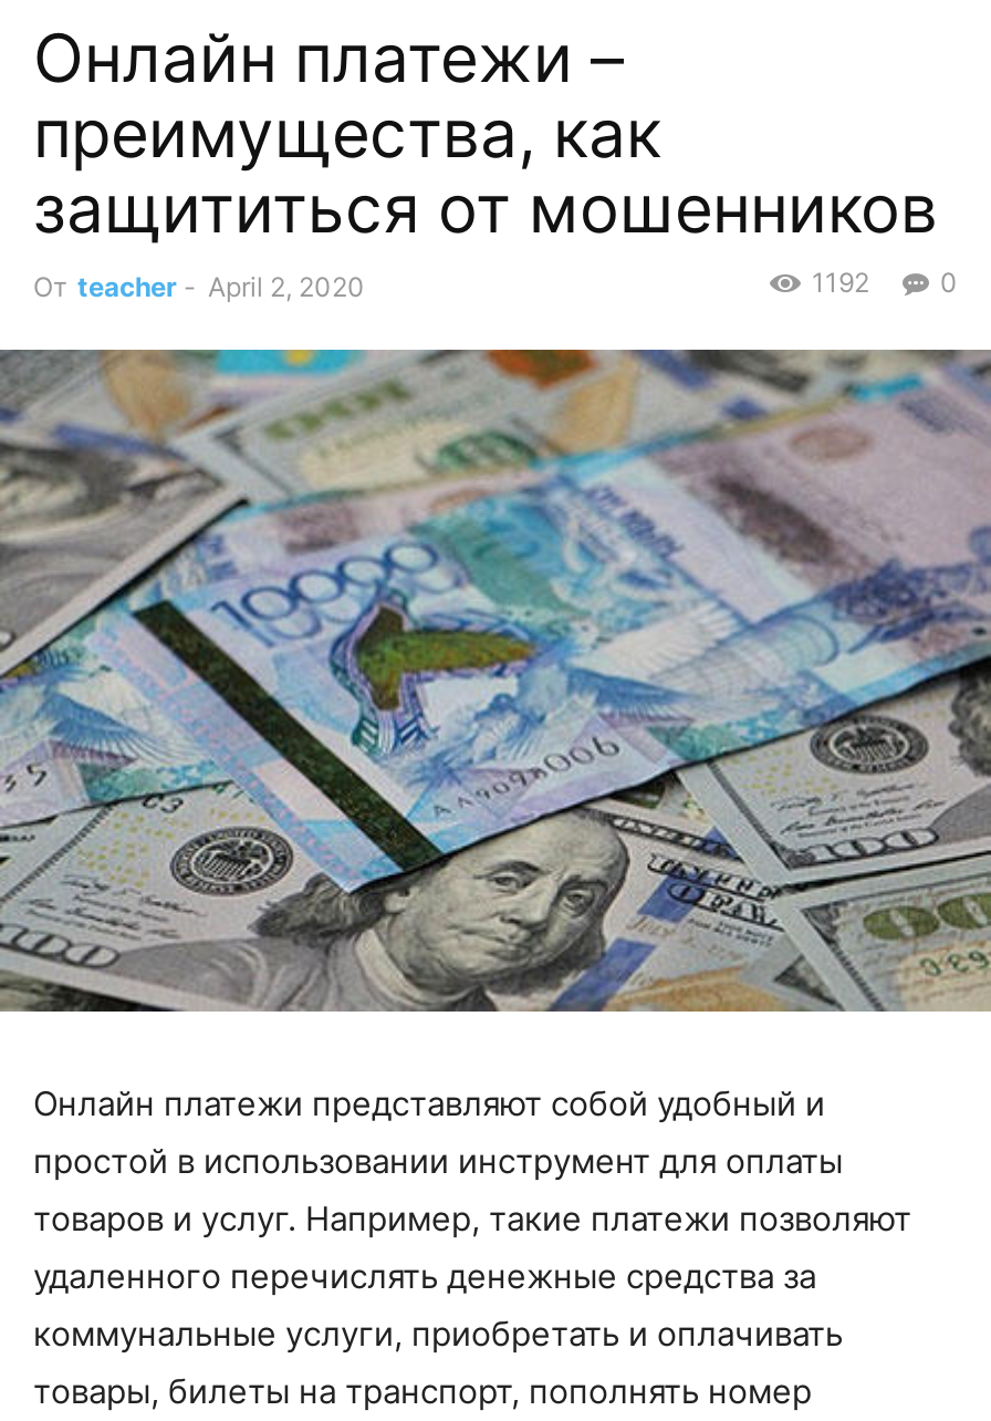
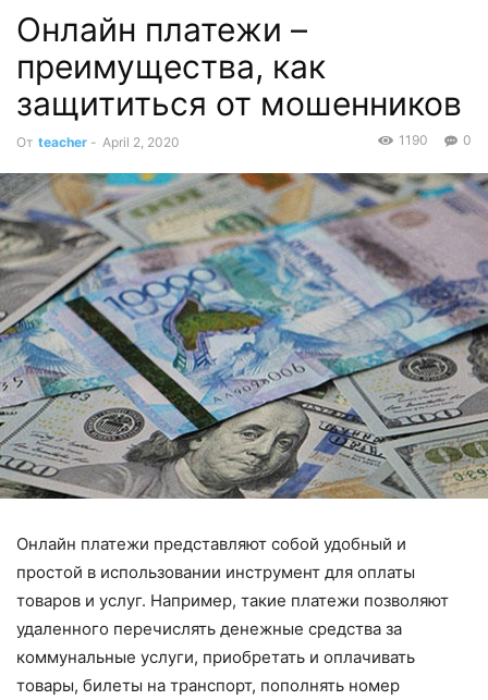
[812,266,869,299] 1192 -> [399,132,428,148] 1190

